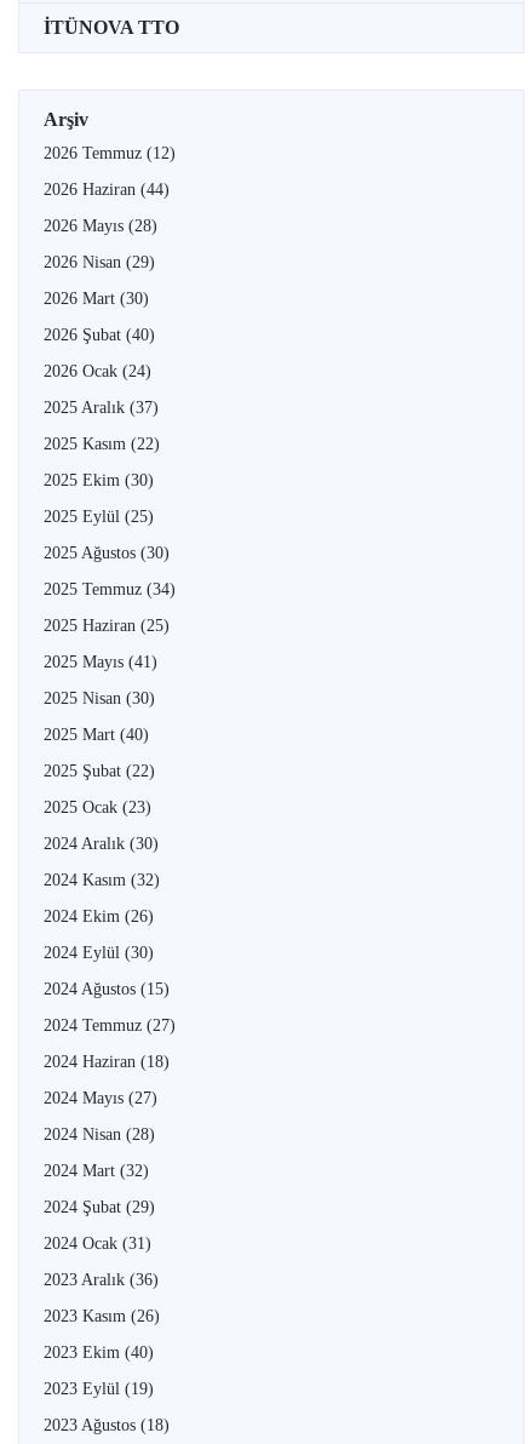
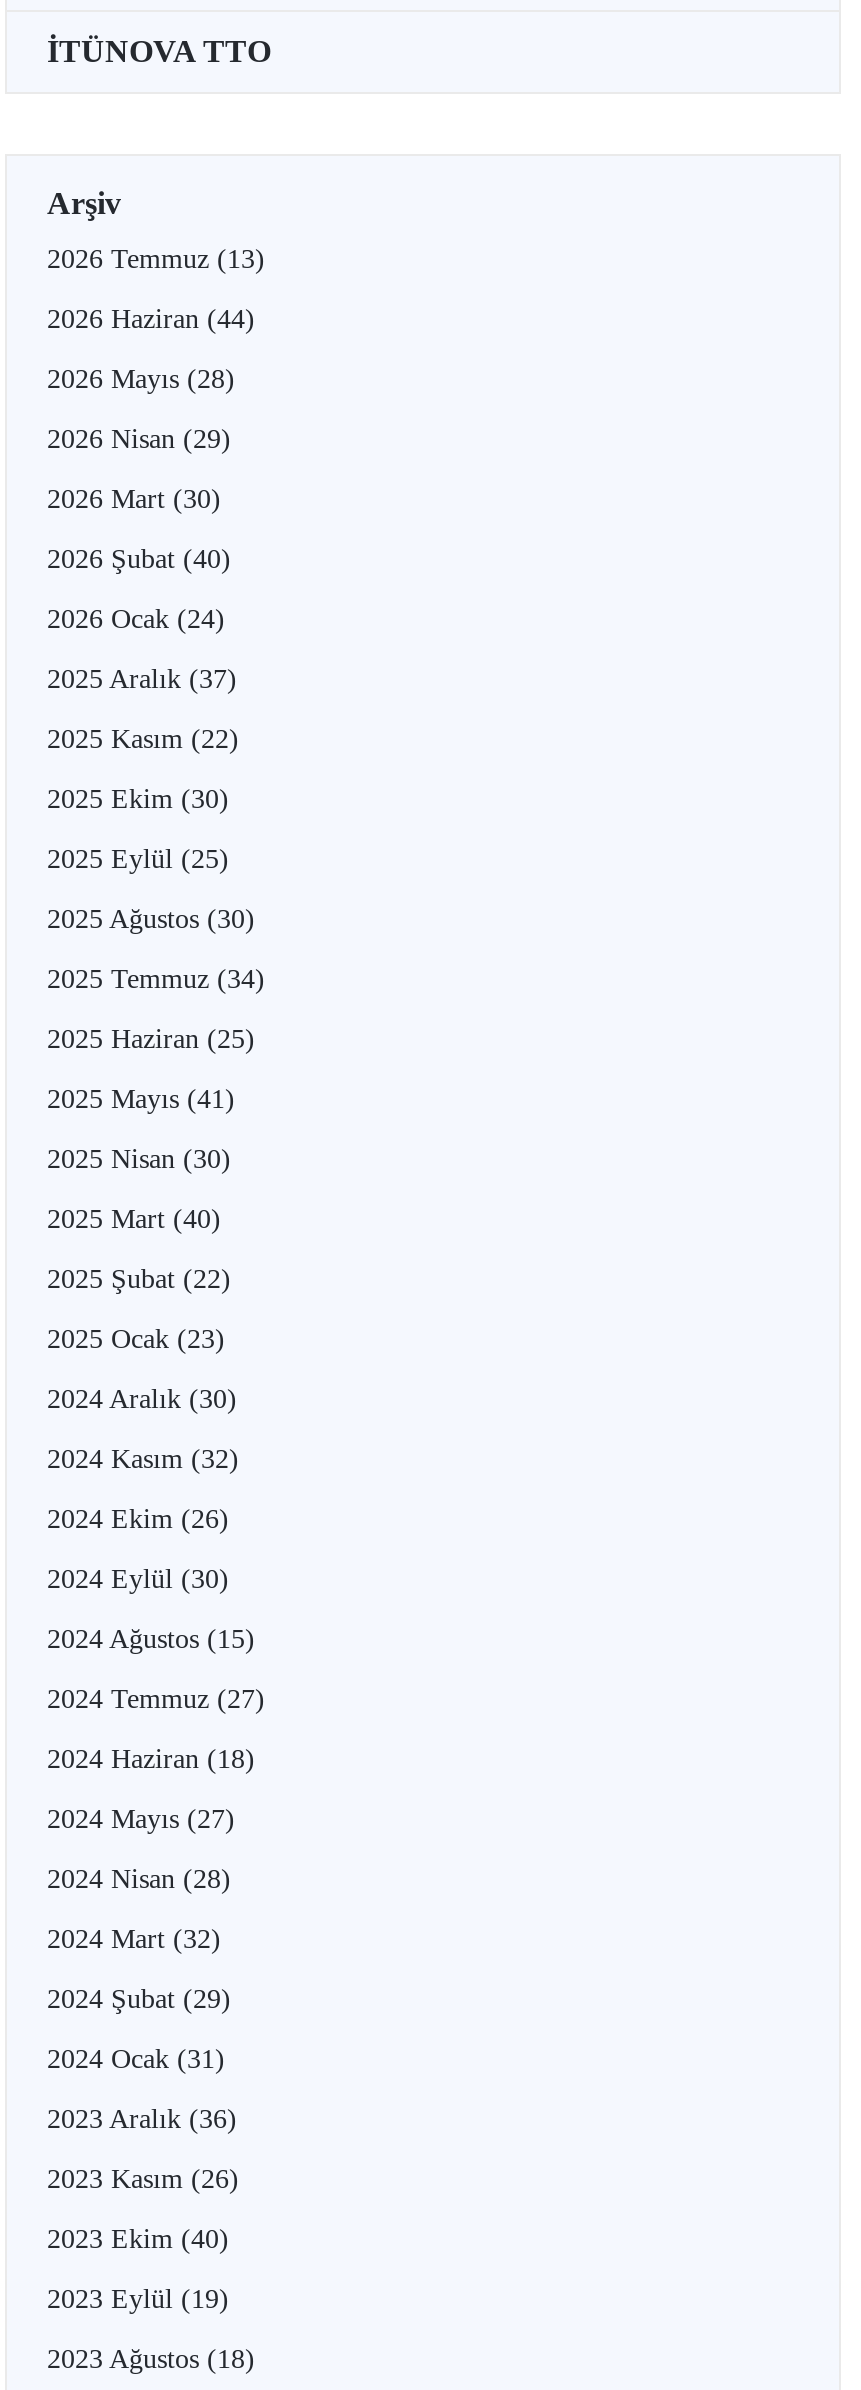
[44,144,176,162] 2026 Temmuz (12) -> [47,244,265,274] 2026 Temmuz (13)

